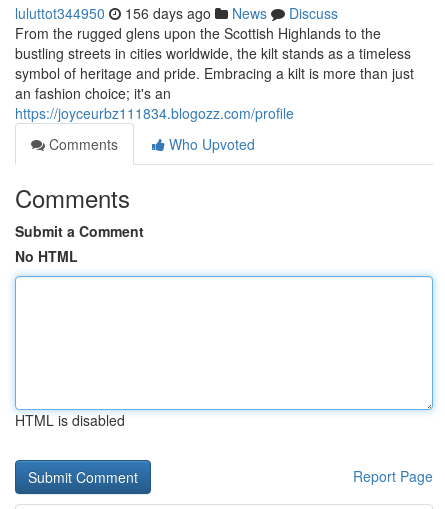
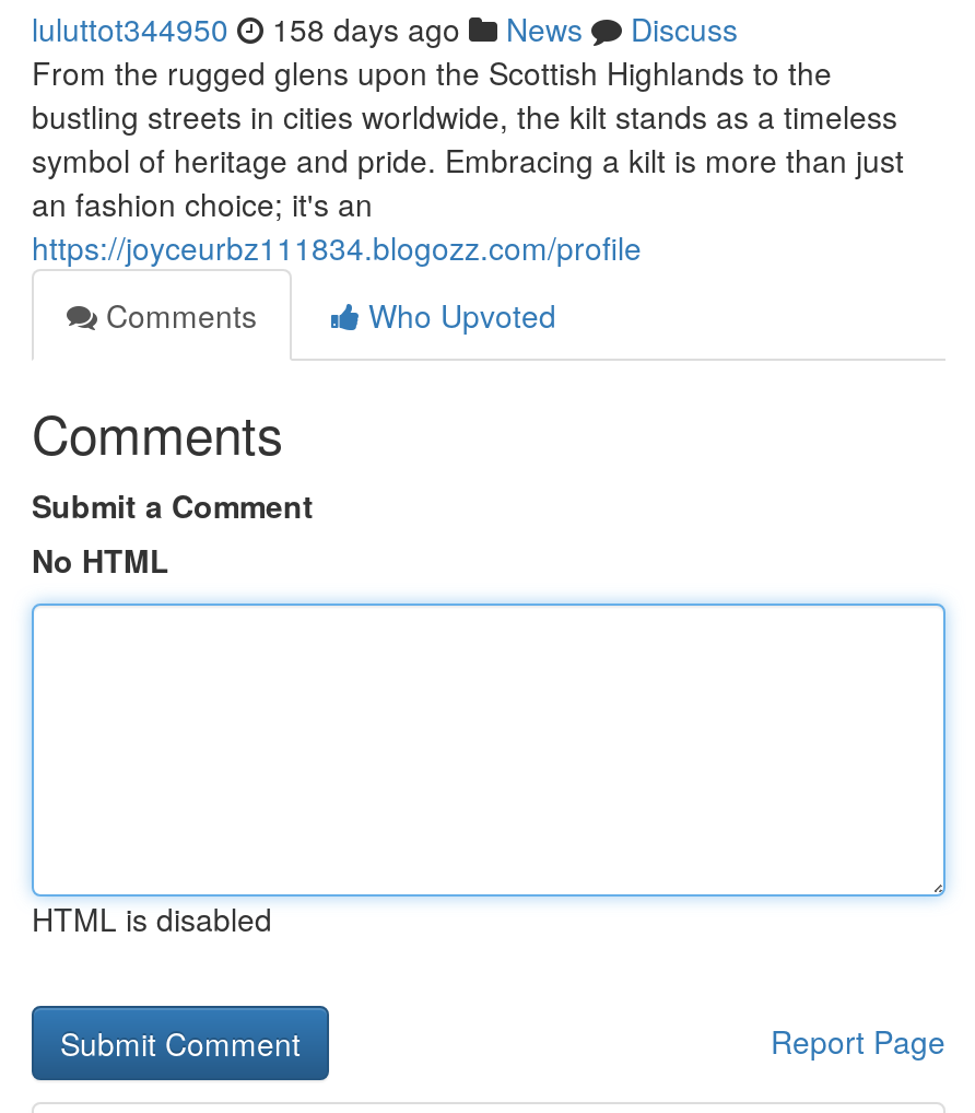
[15,3,338,23] luluttot344950 156 days ago News Discuss -> [32,7,738,50] luluttot344950 158 days ago News Discuss

